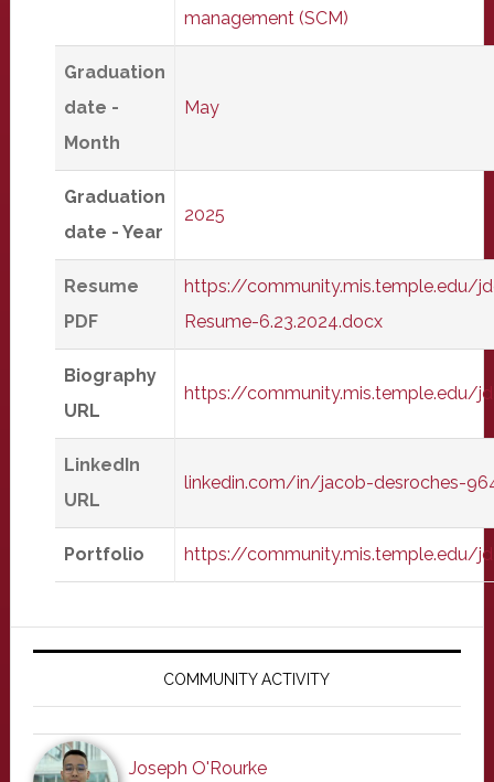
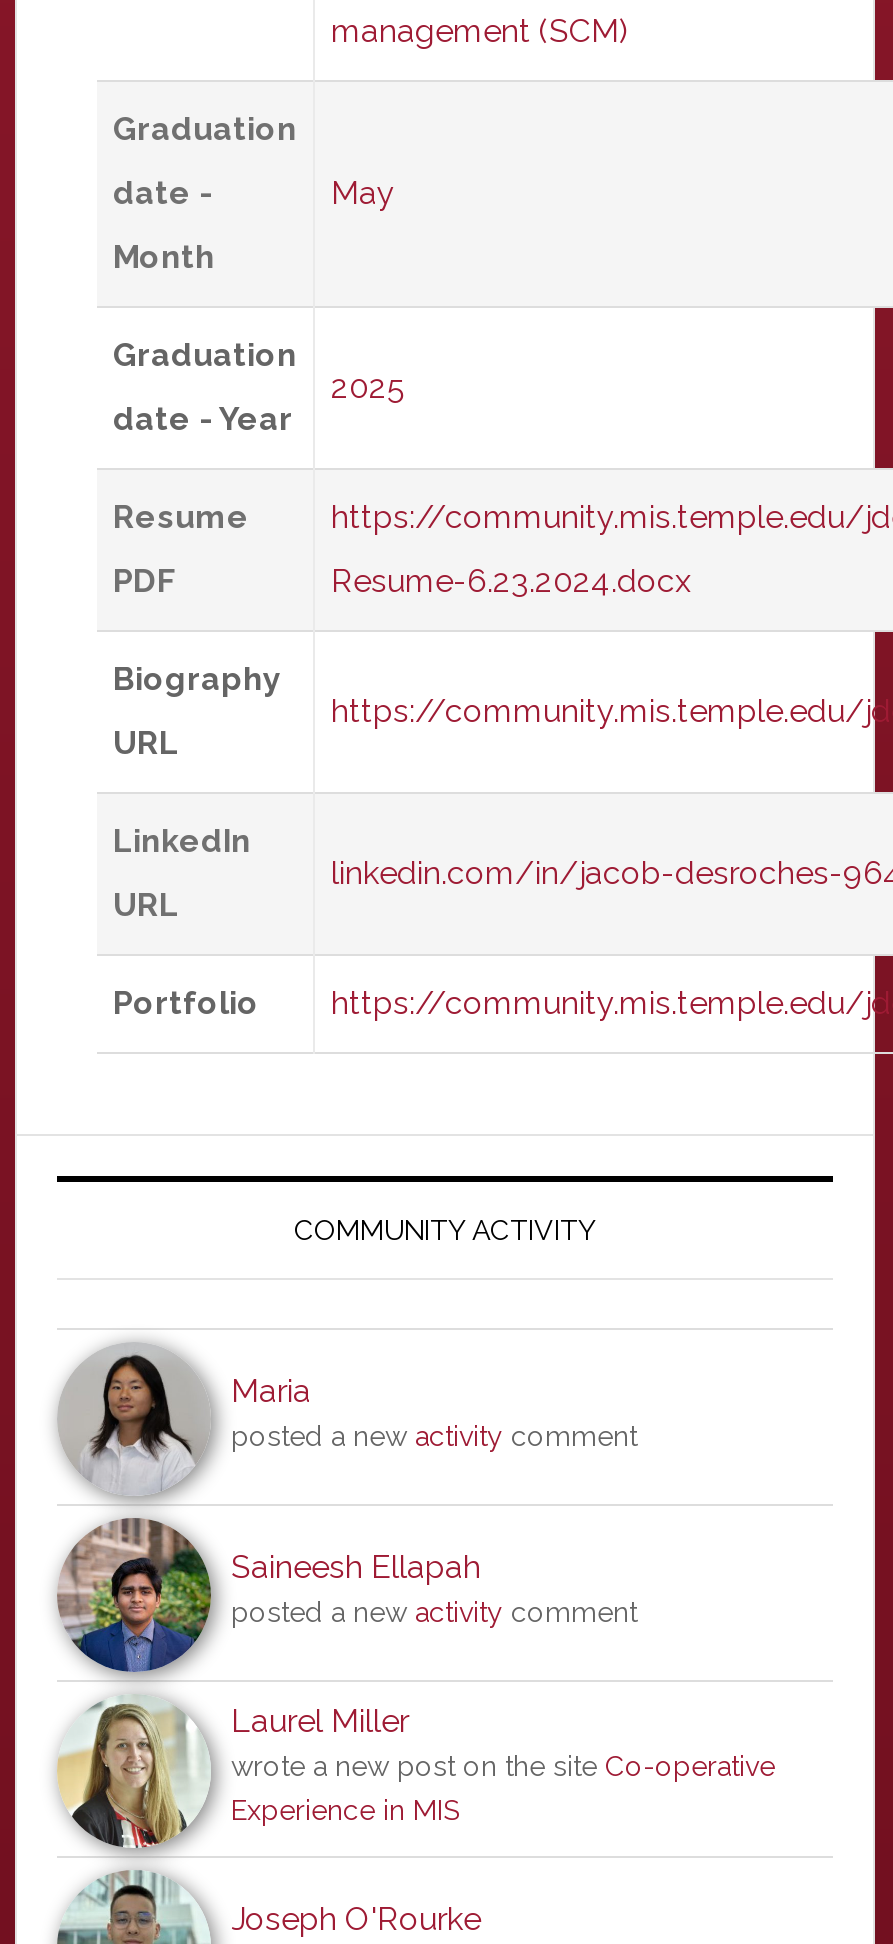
none -> [57,1346,637,1858] [image] | Maria | posted a new activity comment
none -> [231,1548,775,1826] Saineesh Ellapah | posted a new activity comment | Laurel Miller | wrote a new post on the site Co-operative | Experience in MIS

